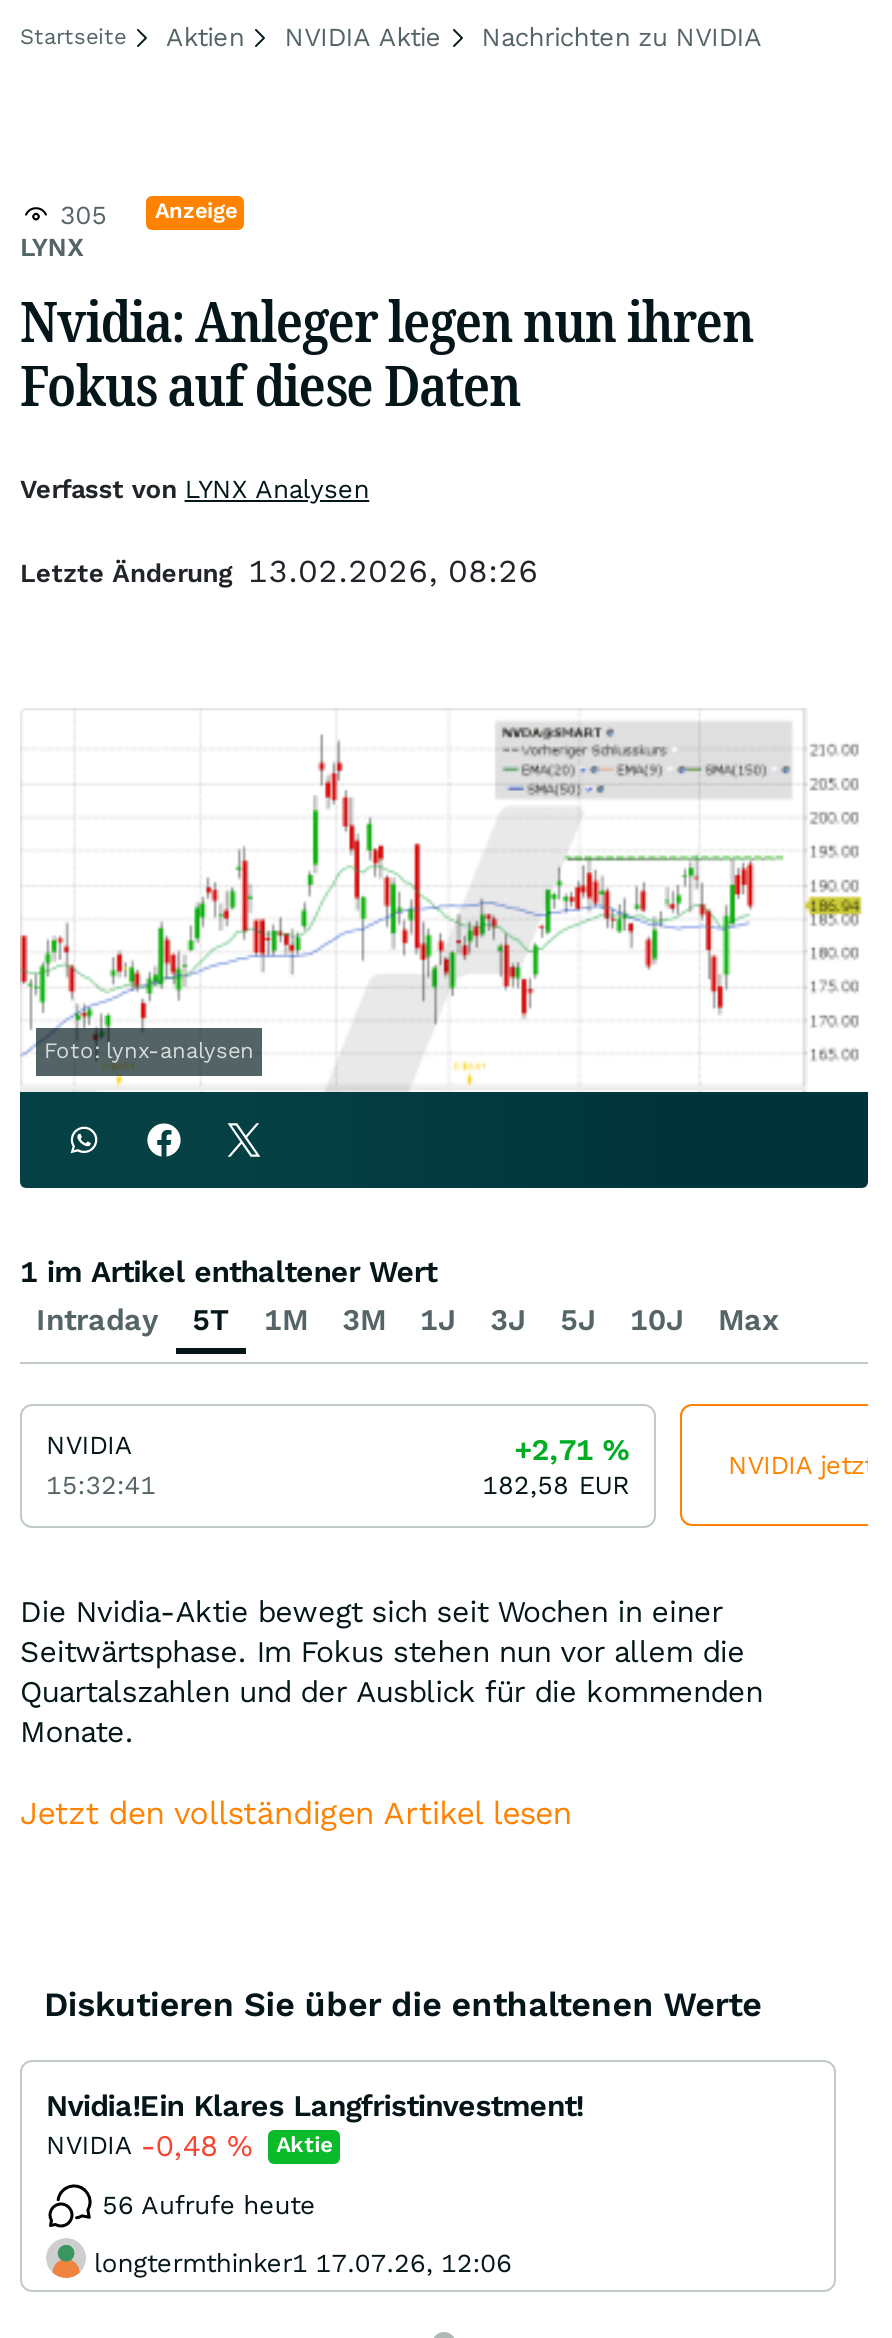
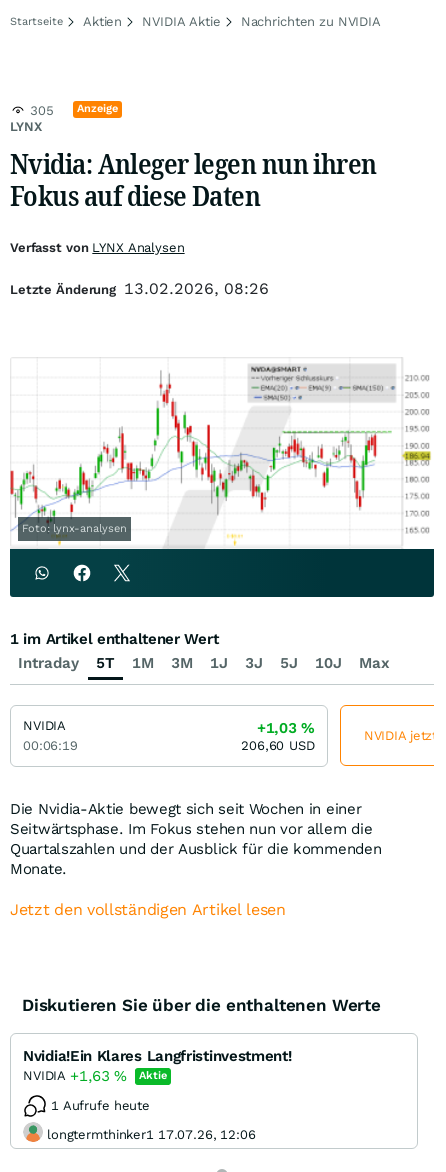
[482,1433,630,1501] +2,71% | 182,58 EUR -> [241,719,315,753] +1,03% | 206,60 USD
[46,1471,156,1501] 15:32:41 -> [23,738,78,753] 00:06:19
[46,2129,332,2165] NVIDIA -0,48% Aktie -> [23,1067,167,1085] NVIDIA +1,63% Aktie
[102,2191,316,2221] 56 Aufrufe heute -> [51,1098,150,1113] 1 Aufrufe heute

